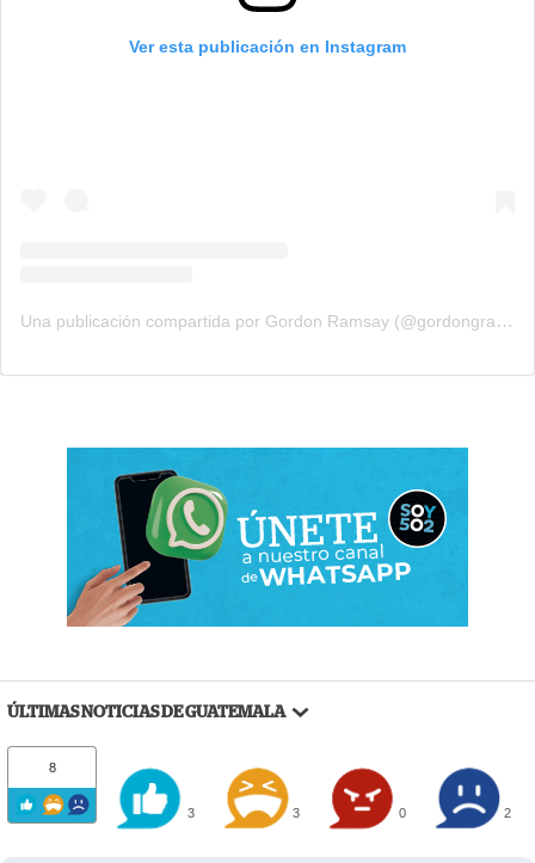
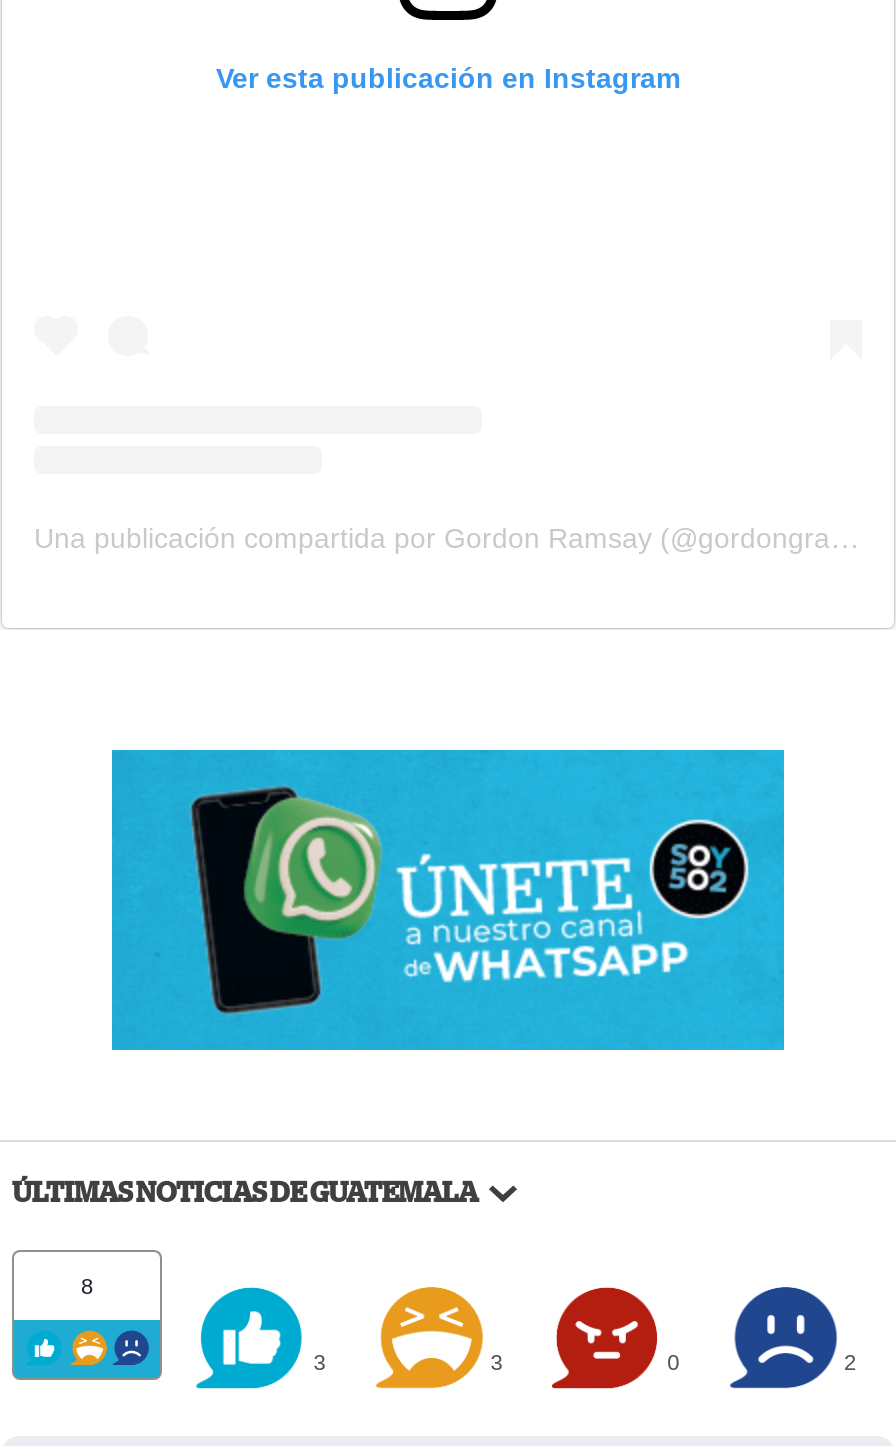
[66,560,152,628] [image] -> [110,940,252,1052] [image]

